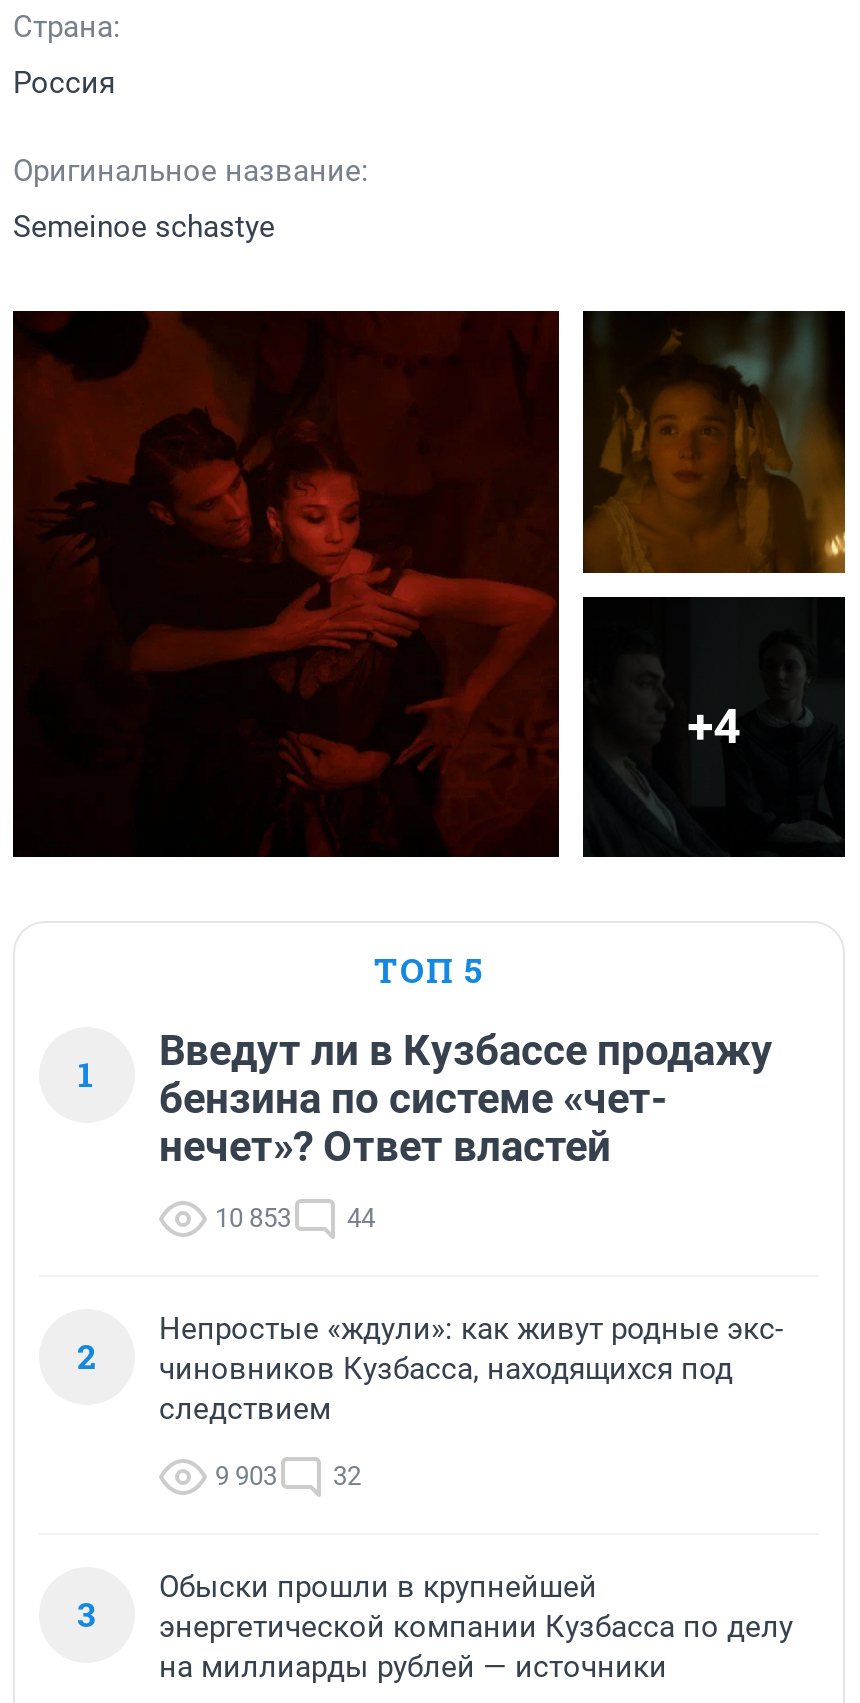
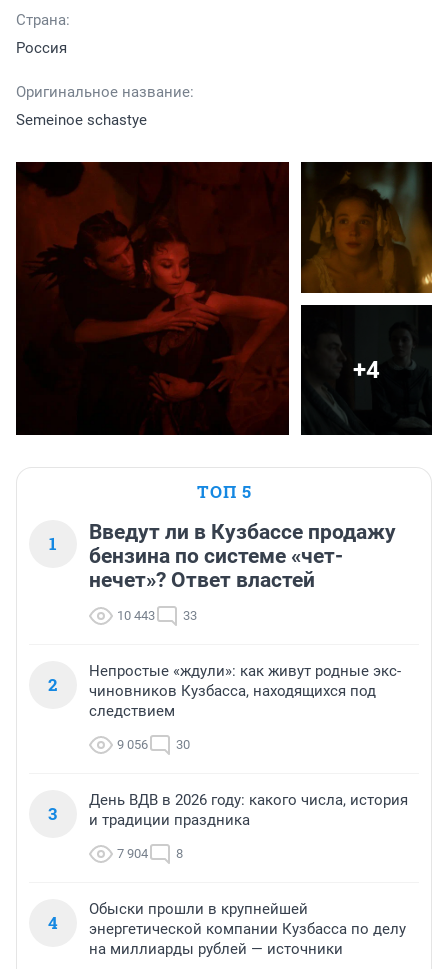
[215,1204,291,1234] 10 853 -> [117,608,155,623] 10 443
[347,1204,375,1234] 44 -> [183,608,197,623] 33
none -> [47,791,408,934] День ВДВ в 2026 году: какого числа, история | и традиции праздника | 7 904 | 8 | 4
[215,1462,277,1492] 9 903 -> [117,737,148,752] 9 056
[333,1462,361,1492] 32 -> [176,737,190,752] 30

